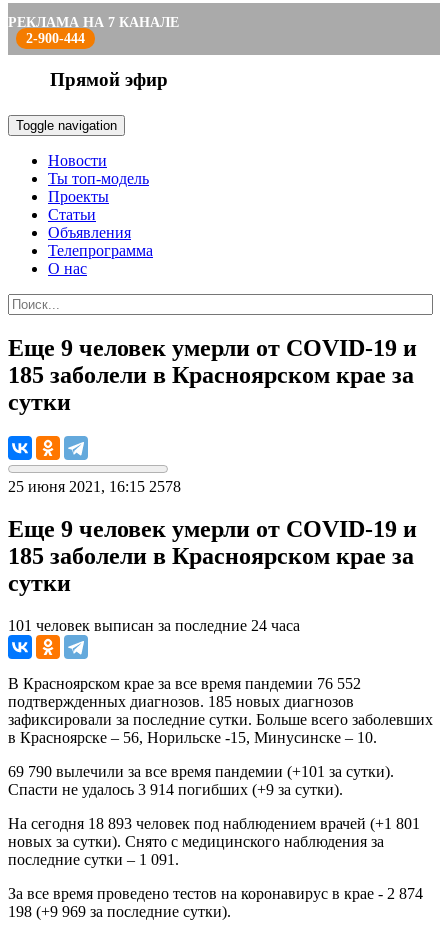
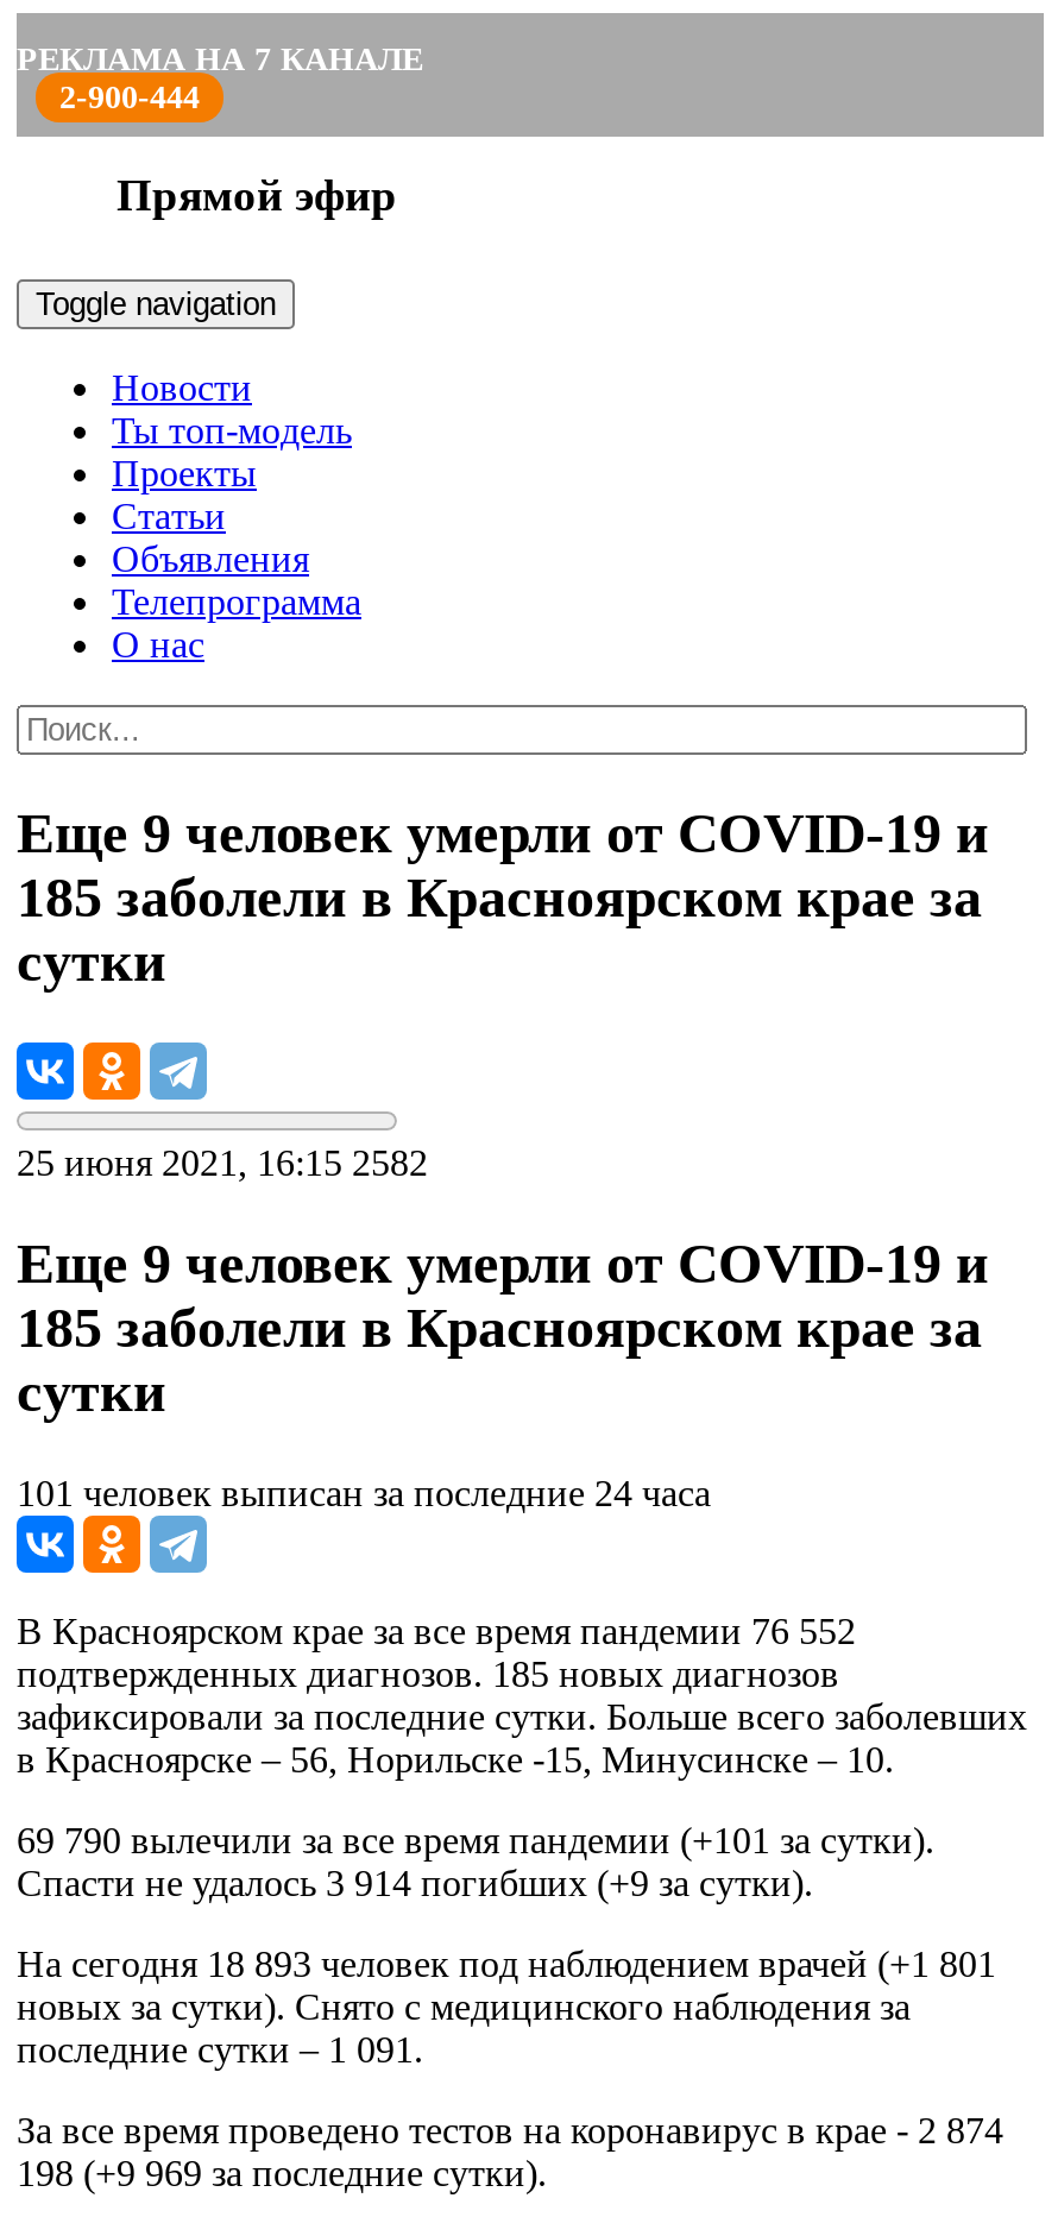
[8,478,181,495] 25 июня 2021, 16:15 2578 -> [17,1142,428,1182] 25 июня 2021, 16:15 2582

